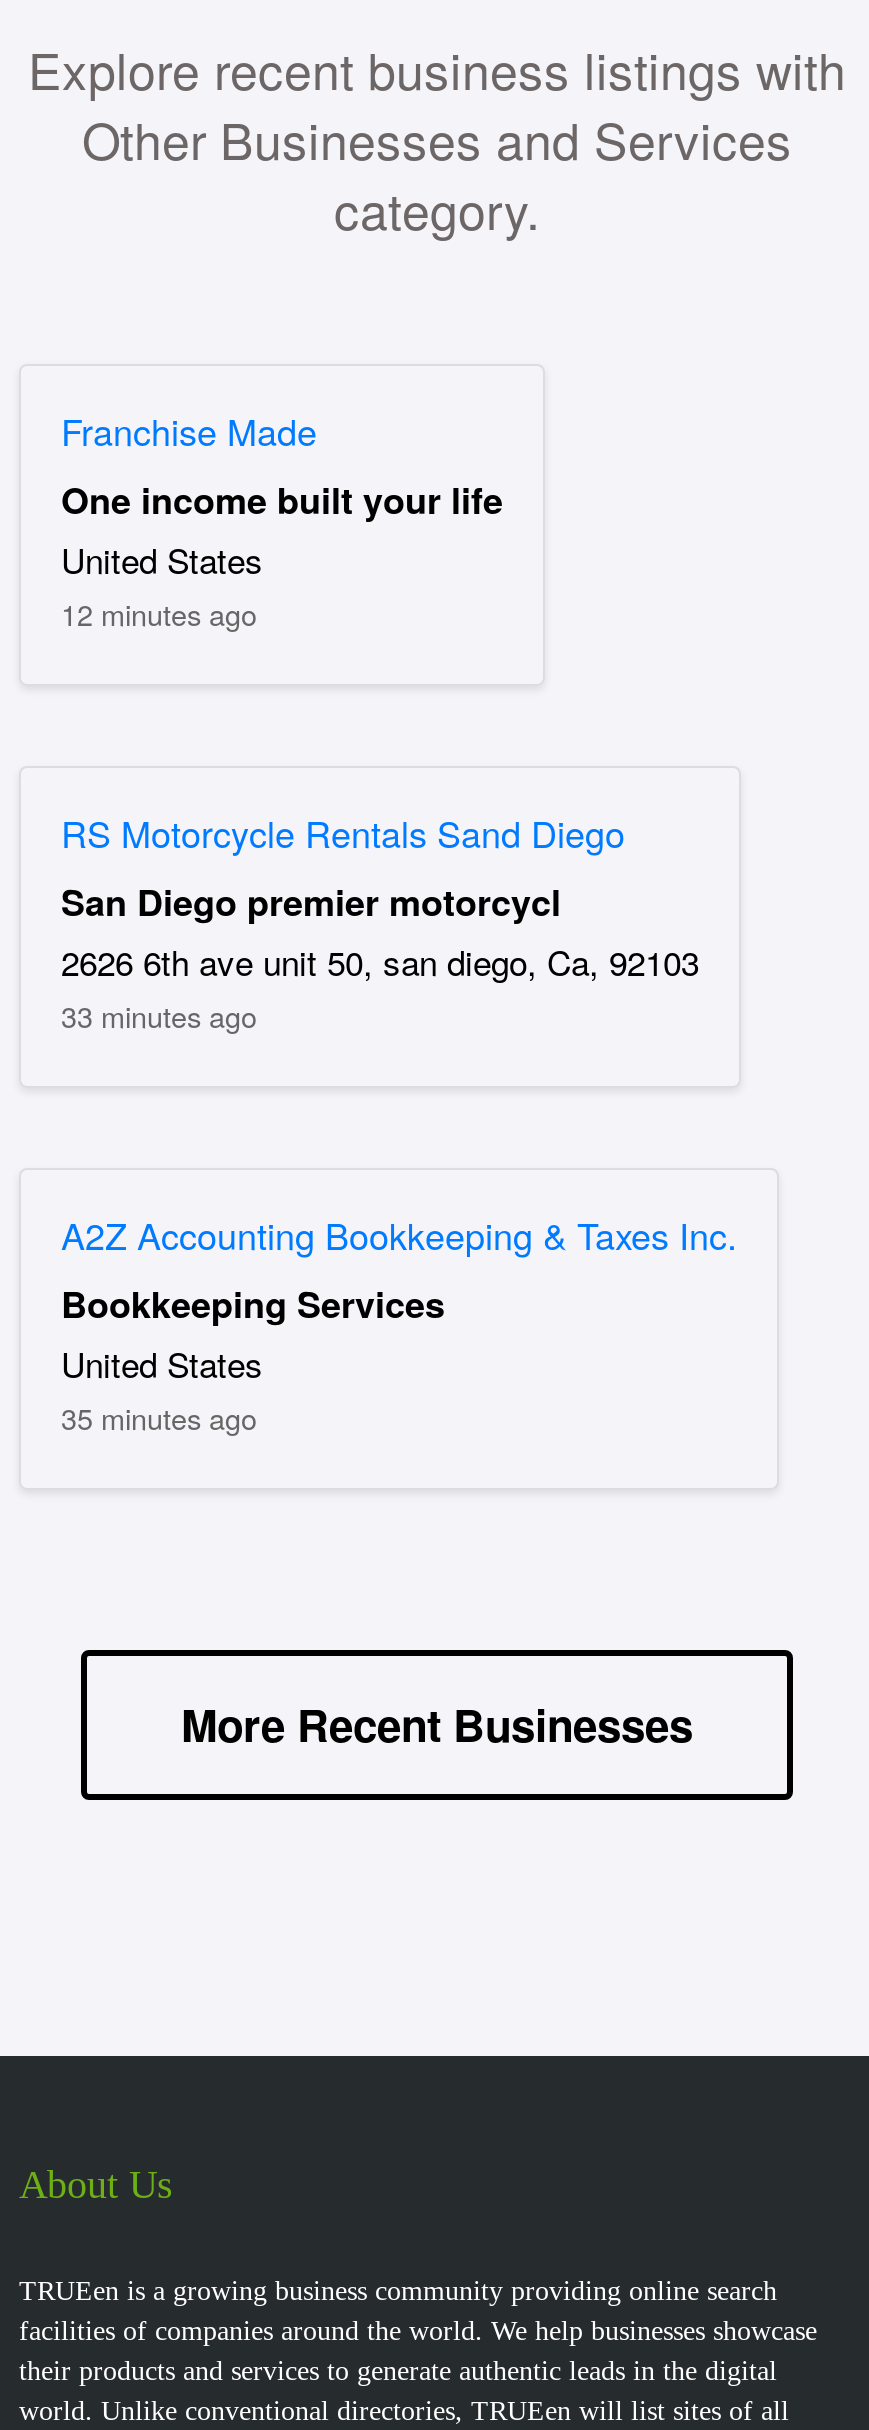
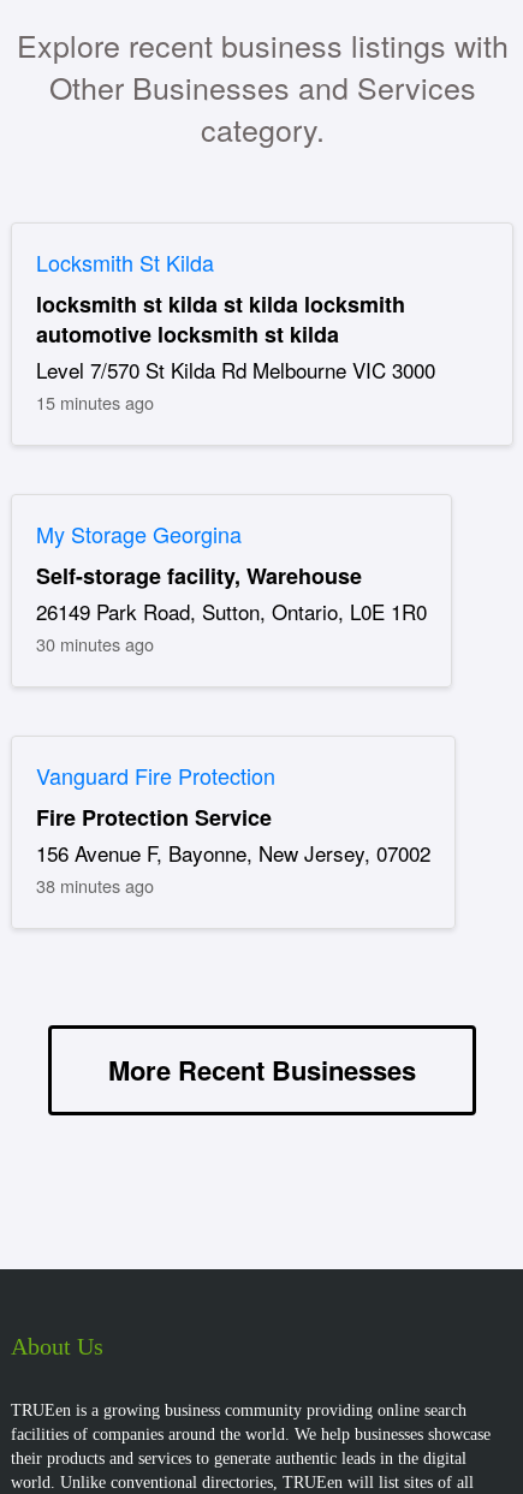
[61,403,503,633] Franchise Made | One income built your life | United States | 12 minutes ago -> [36,246,435,414] Locksmith St Kilda | locksmith st kilda st kilda locksmith | automotive locksmith st kilda | Level 7/570 St Kilda Rd Melbourne VIC 3000 | 15 minutes ago
[61,805,699,1035] RS Motorcycle Rentals Sand Diego | San Diego premier motorcycl | 2626 6th ave unit 50, san diego, Ca, 92103 | 33 minutes ago -> [36,517,427,656] My Storage Georgina | Self-storage facility, Warehouse | 26149 Park Road, Sutton, Ontario, L0E 1R0 | 30 minutes ago
[61,1207,737,1437] A2Z Accounting Bookkeeping & Taxes Inc. | Bookkeeping Services | United States | 35 minutes ago -> [36,759,430,897] Vanguard Fire Protection | Fire Protection Service | 156 Avenue F, Bayonne, New Jersey, 07002 | 38 minutes ago

